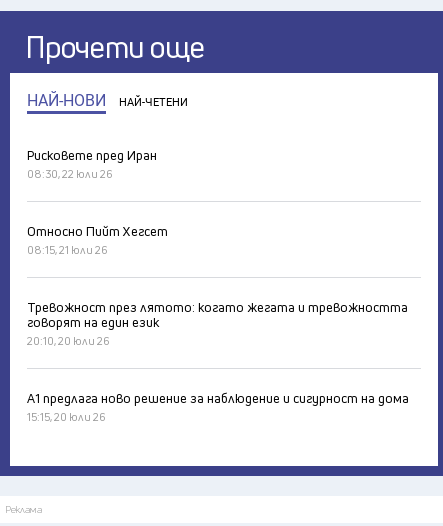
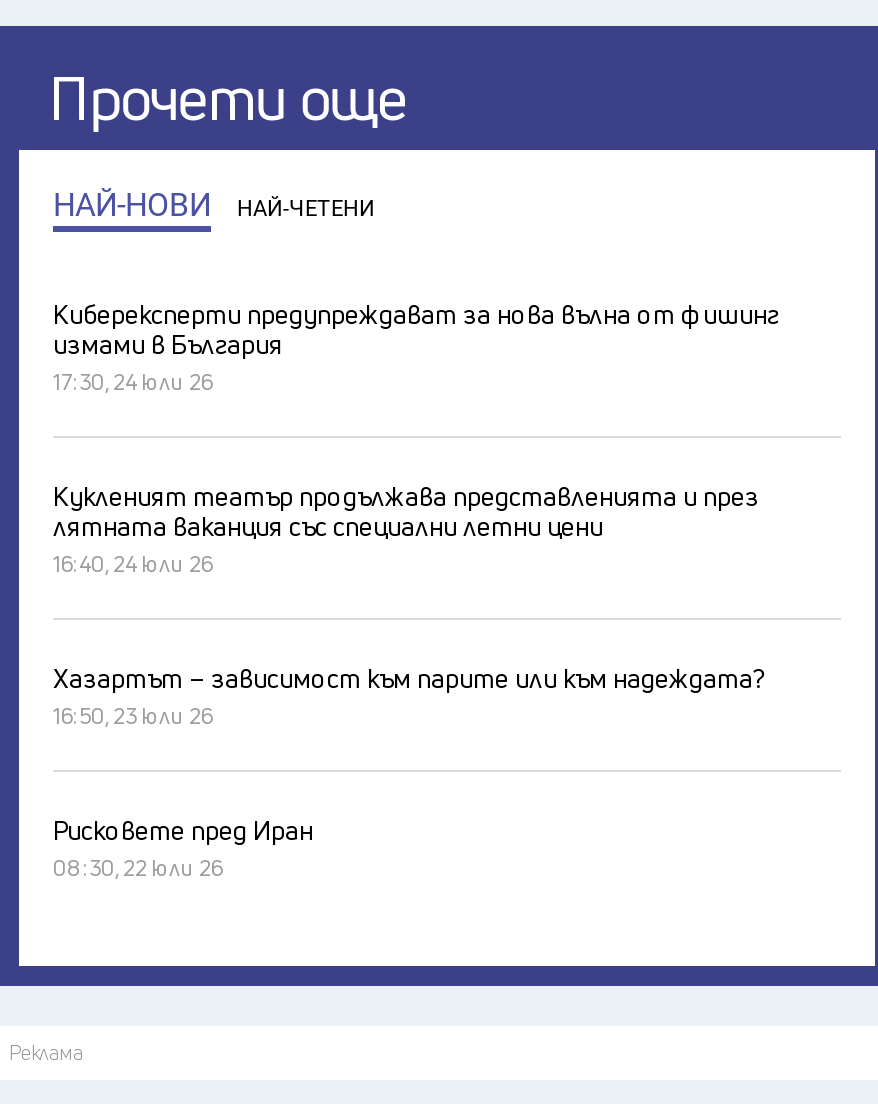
none -> [53,297,779,731] Киберексперти предупреждават за нова вълна от фишинг | измами в България | 17:30, 24 юли 26 | Кукленият театър продължава представленията и през | лятната ваканция със специални летни цени | 16:40, 24 юли 26 | Хазартът – зависимост към парите или към надеждата? | 16:50, 23 юли 26
moved [27,146,157,181] -> [53,813,313,883]: Рисковете пред Иран | 08:30, 22 юли 26
[27,222,409,424] Относно Пийт Хегсет | 08:15, 21 юли 26 | Тревожност през лятото: когато жегата и тревожността | говорят на един език | 20:10, 20 юли 26 | А1 предлага ново решение за наблюдение и сигурност на дома | 15:15, 20 юли 26 -> none

